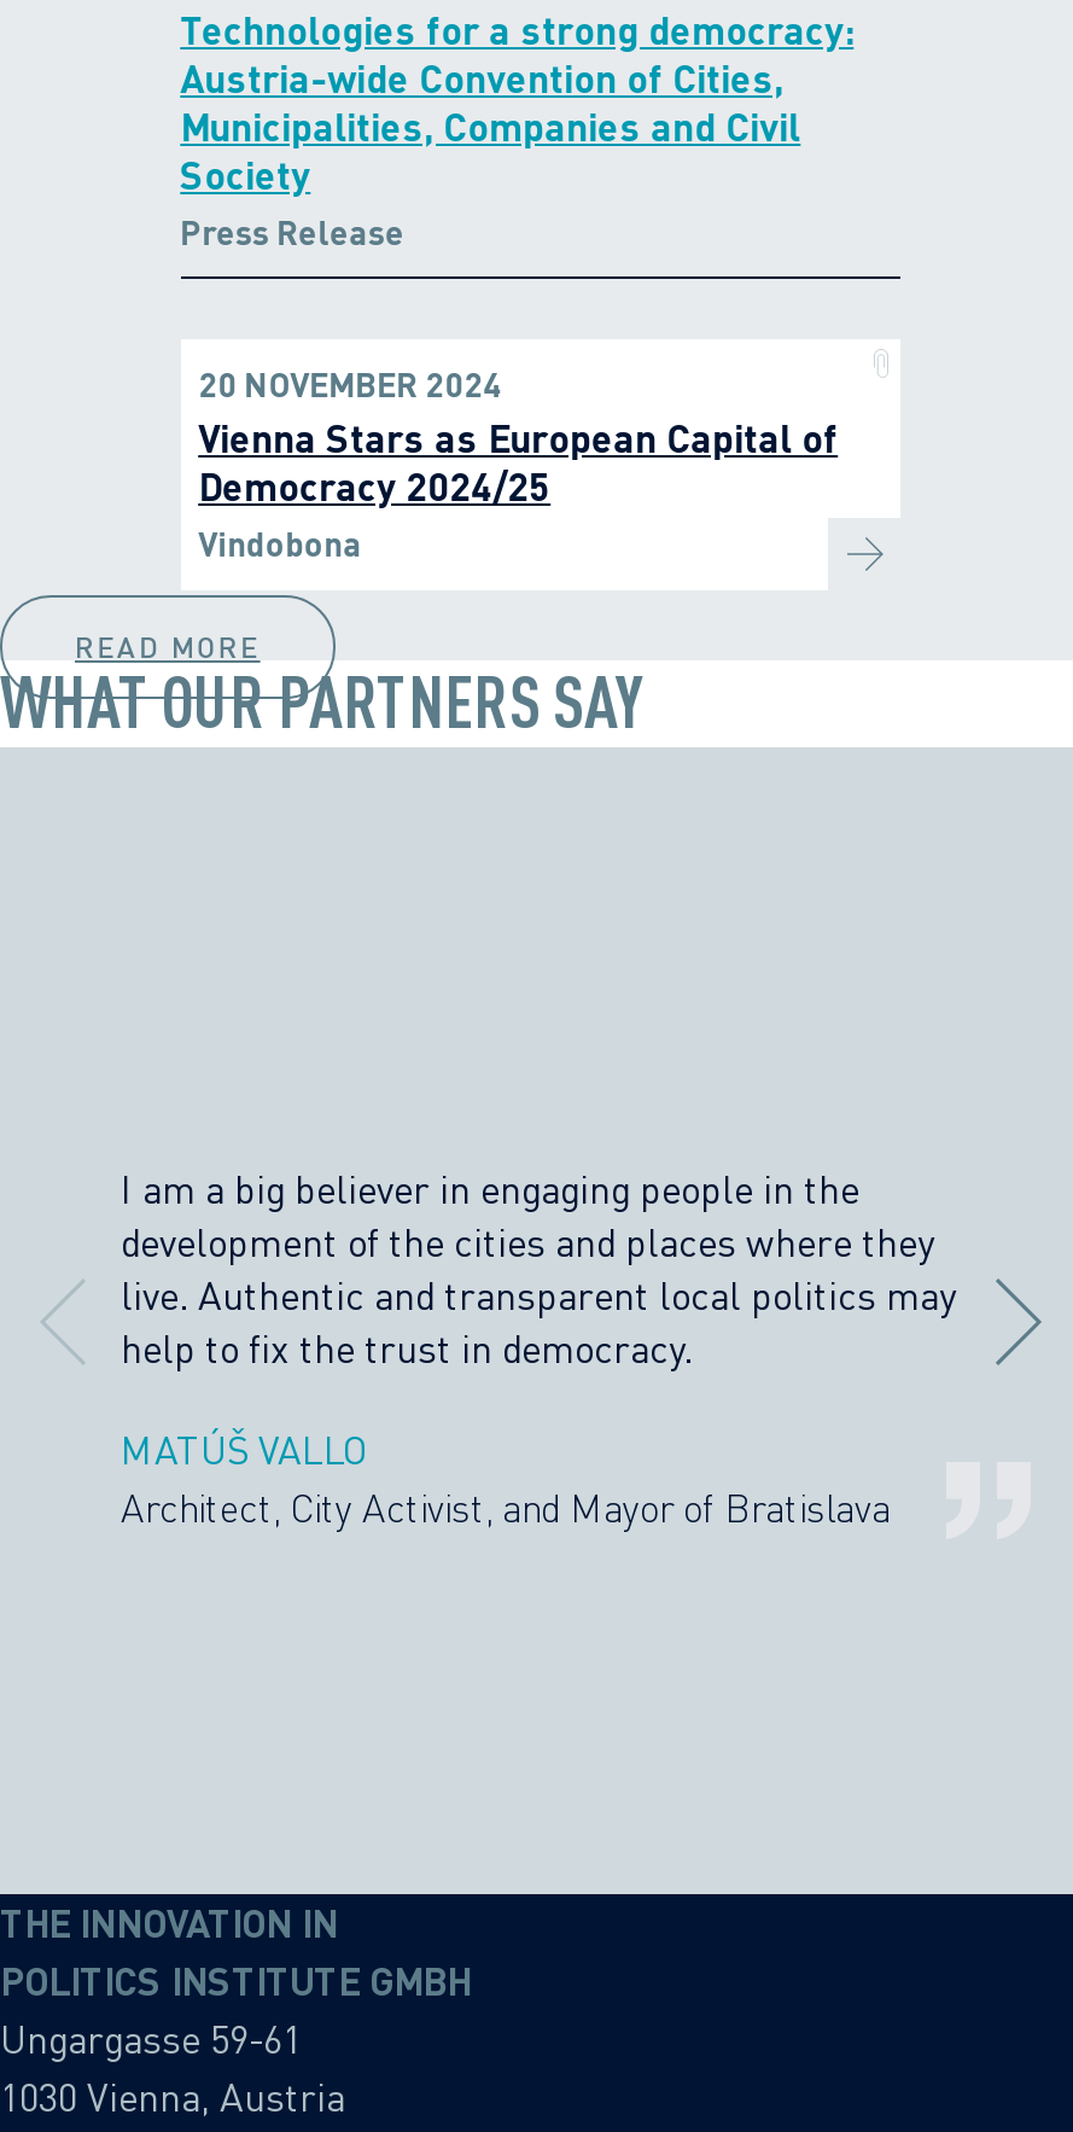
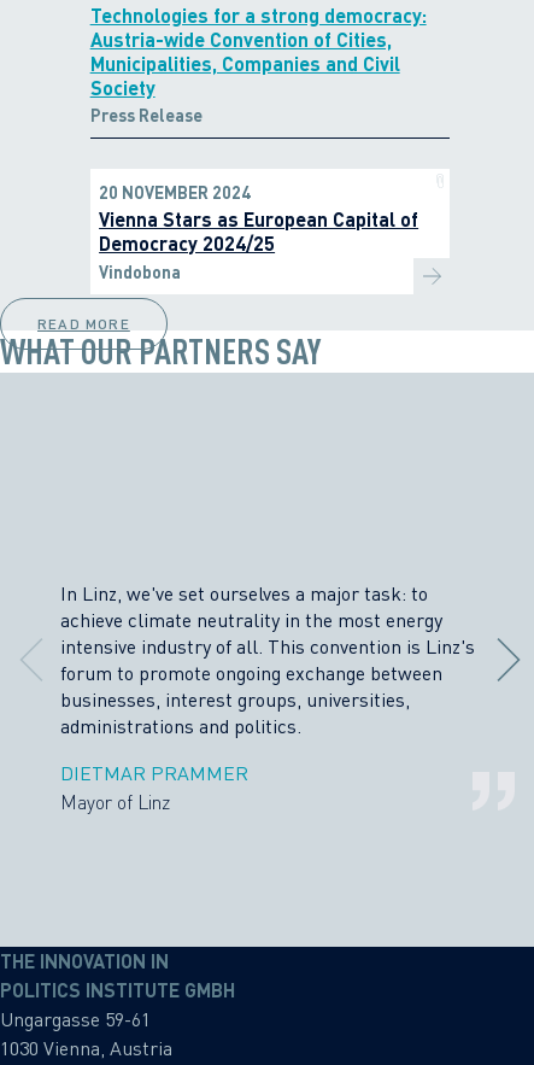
[121,1165,956,1373] I am a big believer in engaging people in the | development of the cities and places where they | live. Authentic and transparent local politics may | help to fix the trust in democracy. -> [60,582,475,739] In Linz, we've set ourselves a major task: to | achieve climate neutrality in the most energy | intensive industry of all. This convention is Linz's | forum to promote ongoing exchange between | businesses, interest groups, universities, | administrations and politics.
[121,1426,891,1533] MATÚŠ VALLO | Architect, City Activist, and Mayor of Bratislava -> [60,762,248,815] DIETMAR PRAMMER | Mayor of Linz

